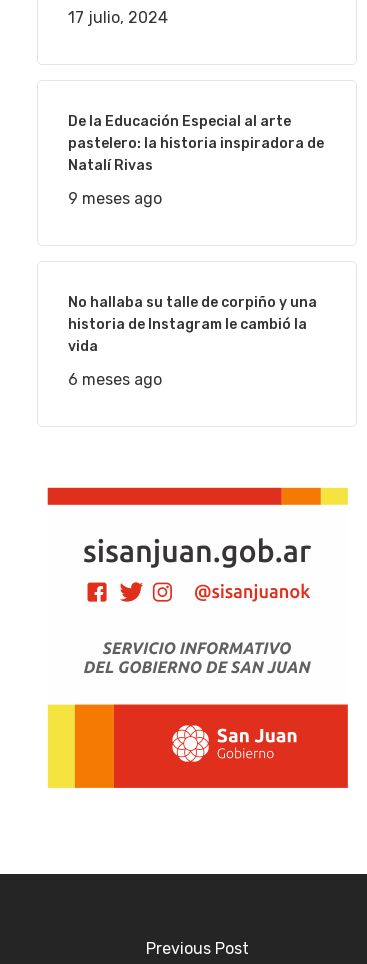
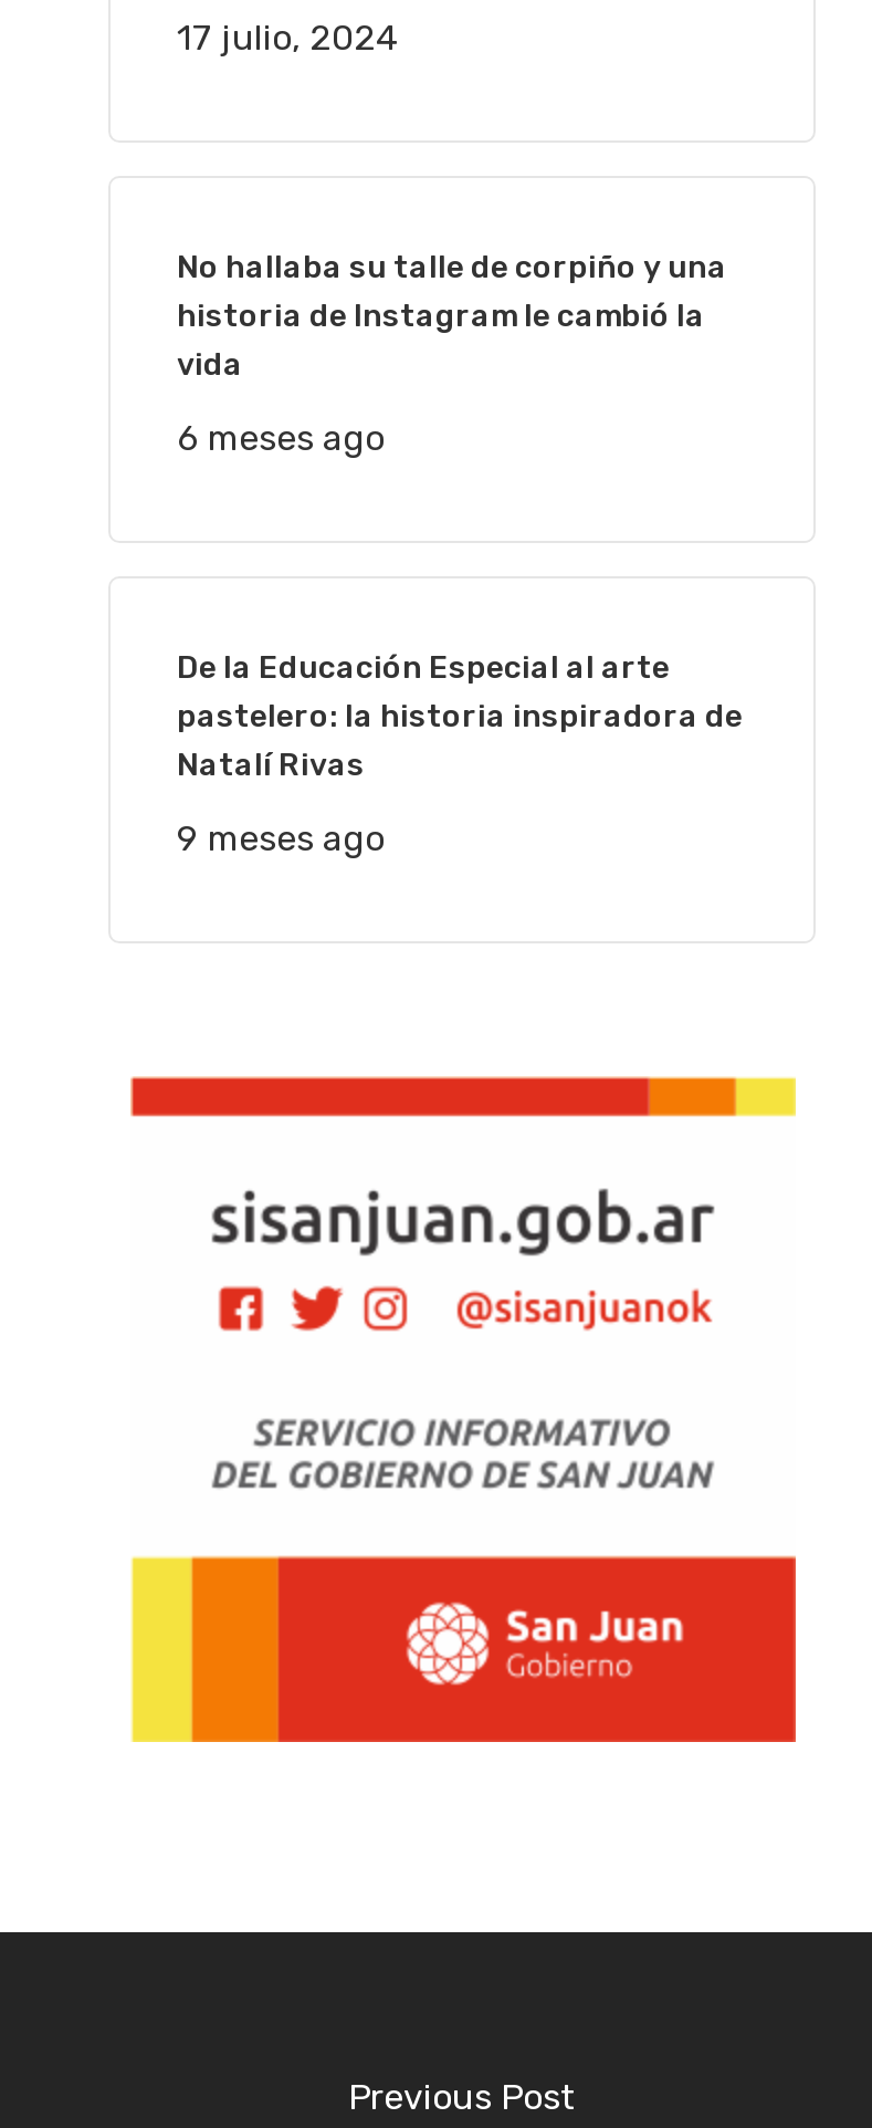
moved [68,113,324,208] -> [177,649,743,859]: De la Educación Especial al arte | pastelero: la historia inspiradora de | Natalí Rivas | 9 meses ago
moved [68,294,317,389] -> [177,249,727,459]: No hallaba su talle de corpiño y una | historia de Instagram le cambió la | vida | 6 meses ago

